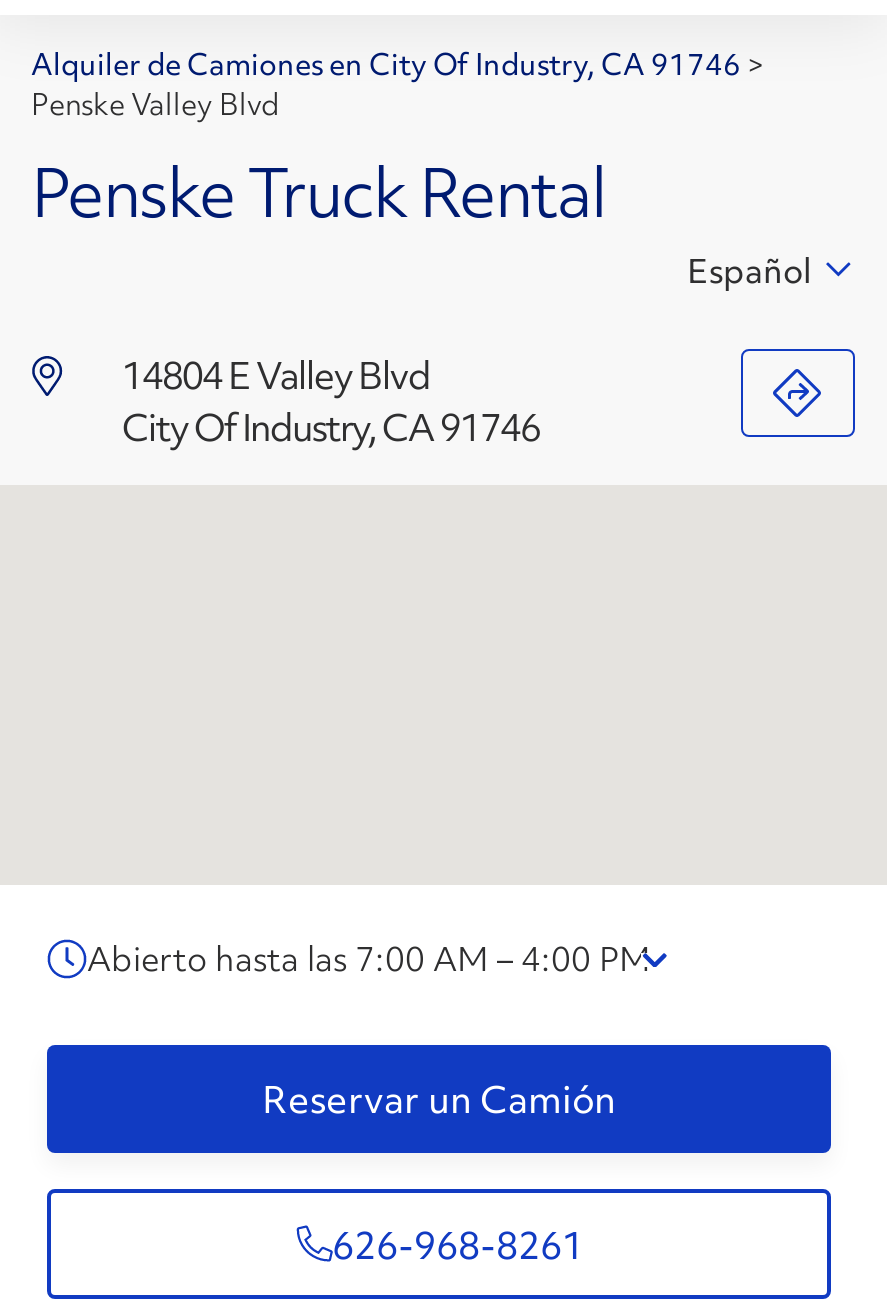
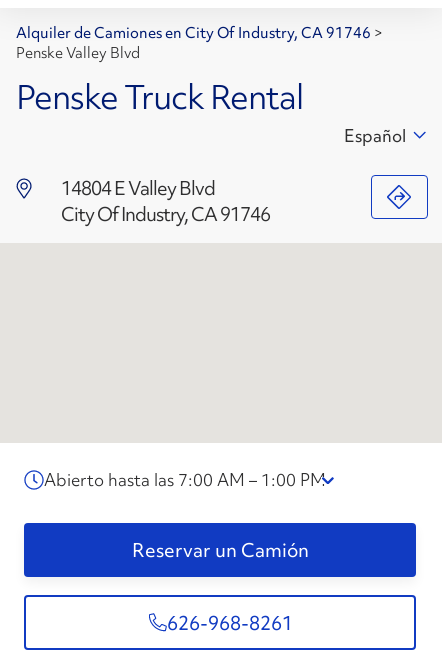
[87,935,651,981] Abierto hasta las 7:00 AM – 4:00 PM -> [44,468,326,491] Abierto hasta las 7:00 AM – 1:00 PM

